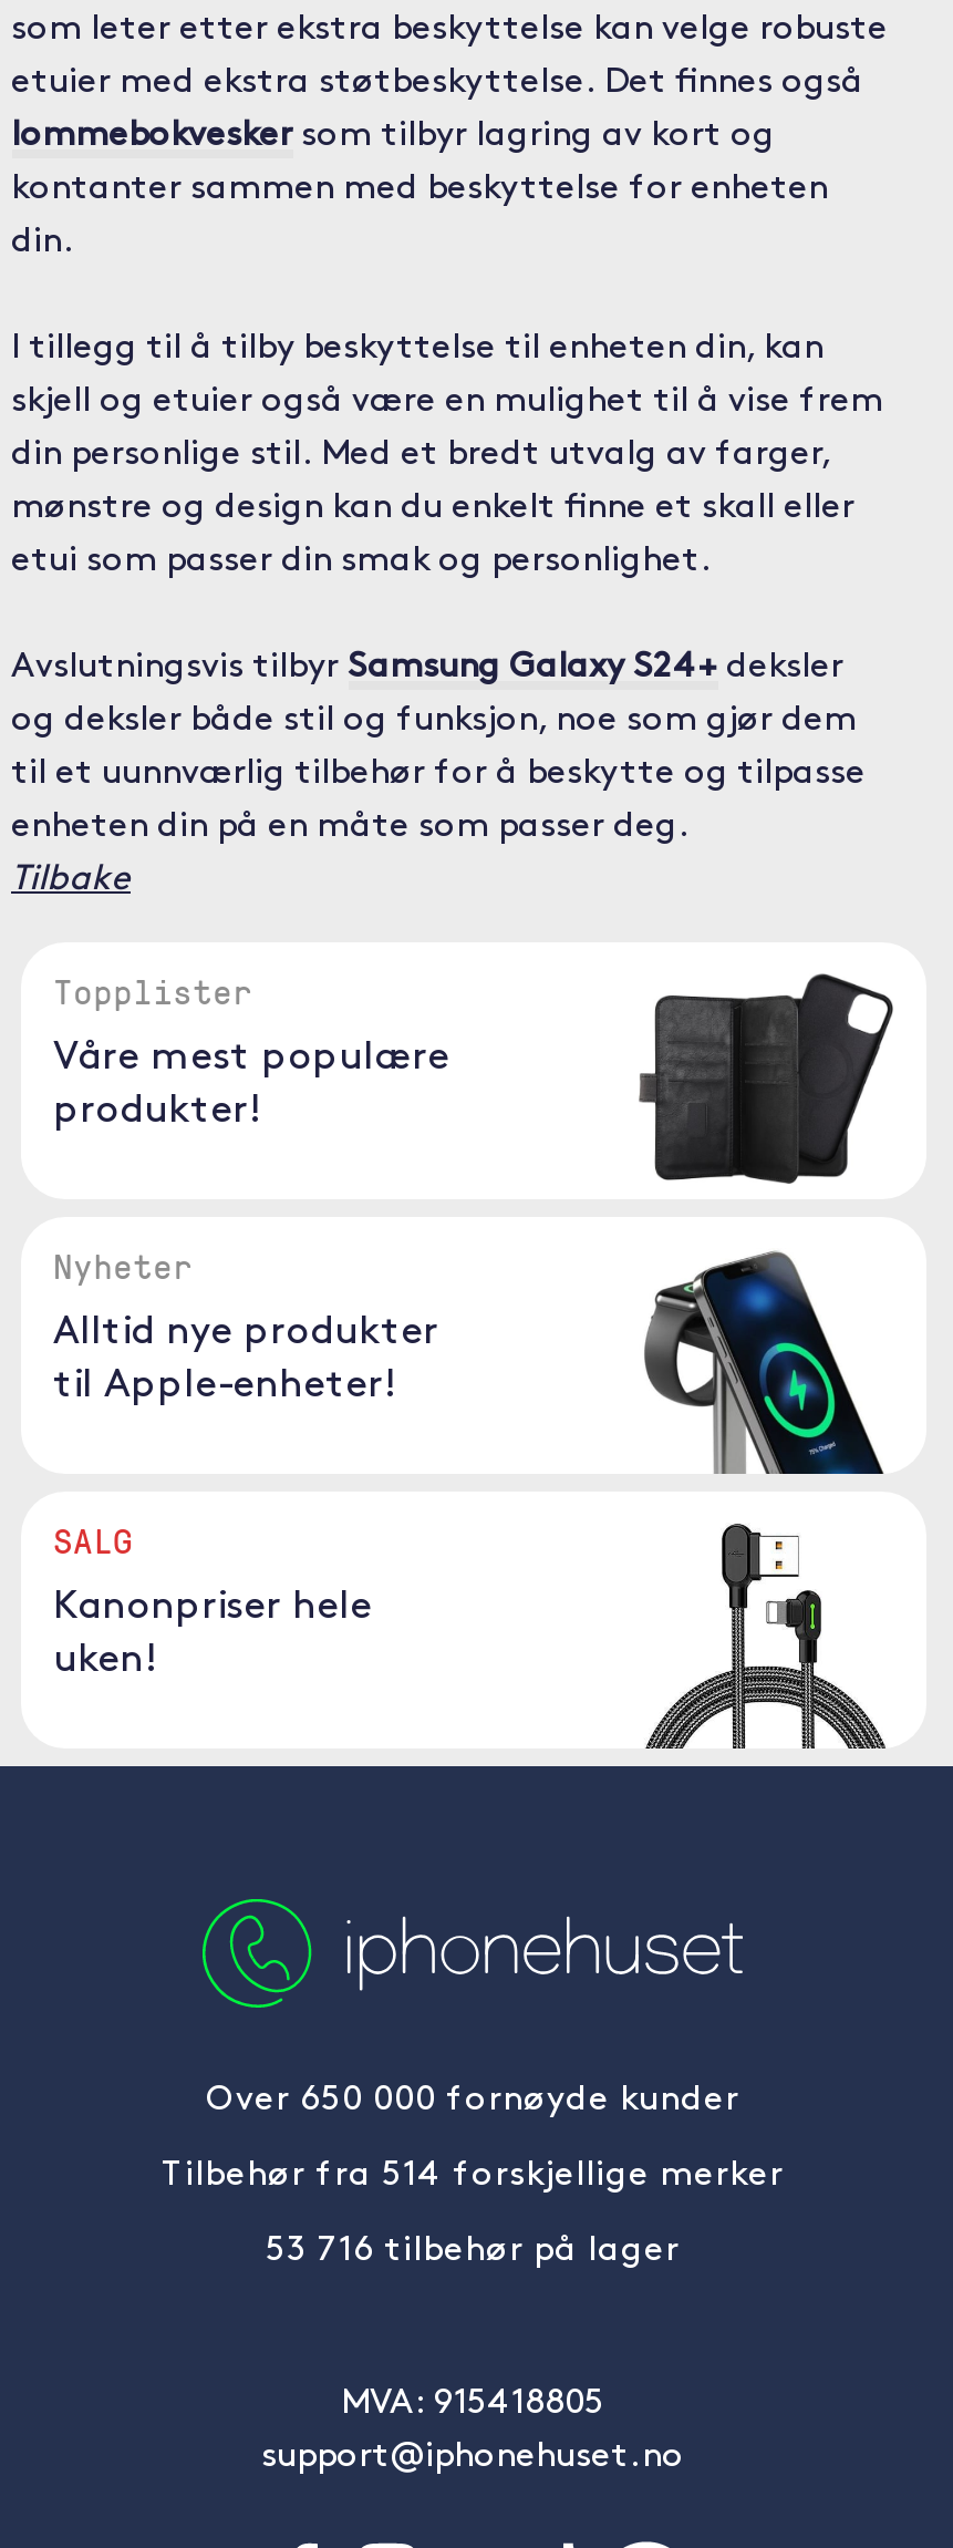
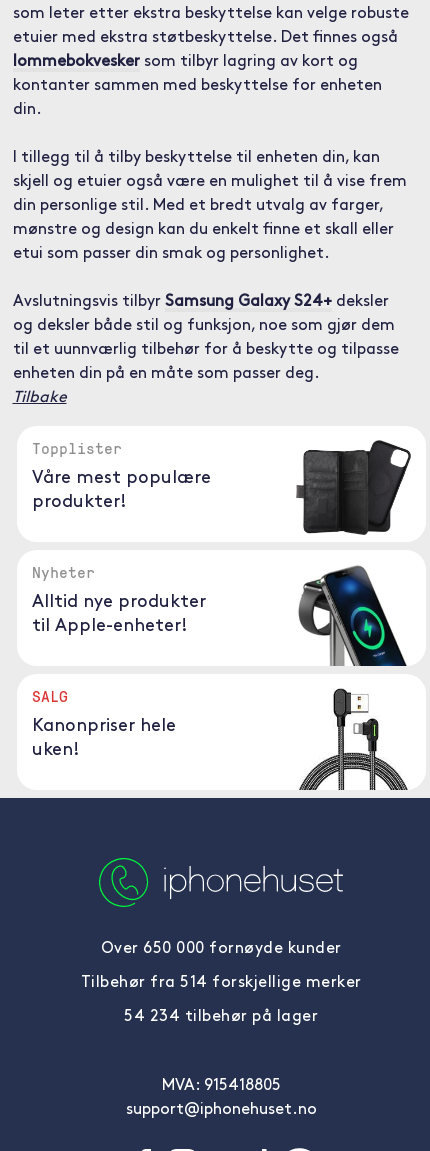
[266,2234,680,2269] 53 716 tilbehør på lager -> [124,1009,318,1025] 54 234 tilbehør på lager

